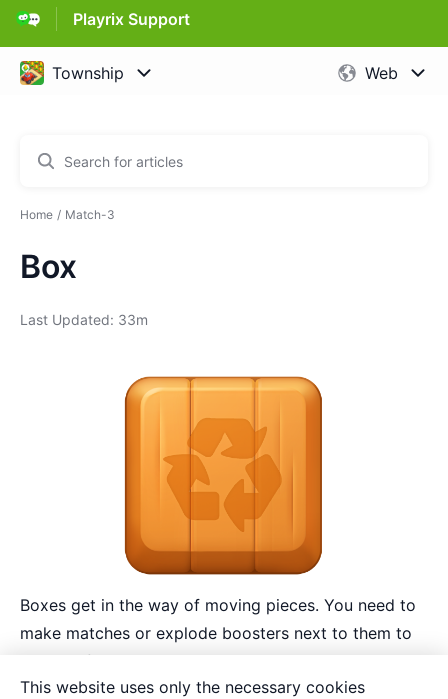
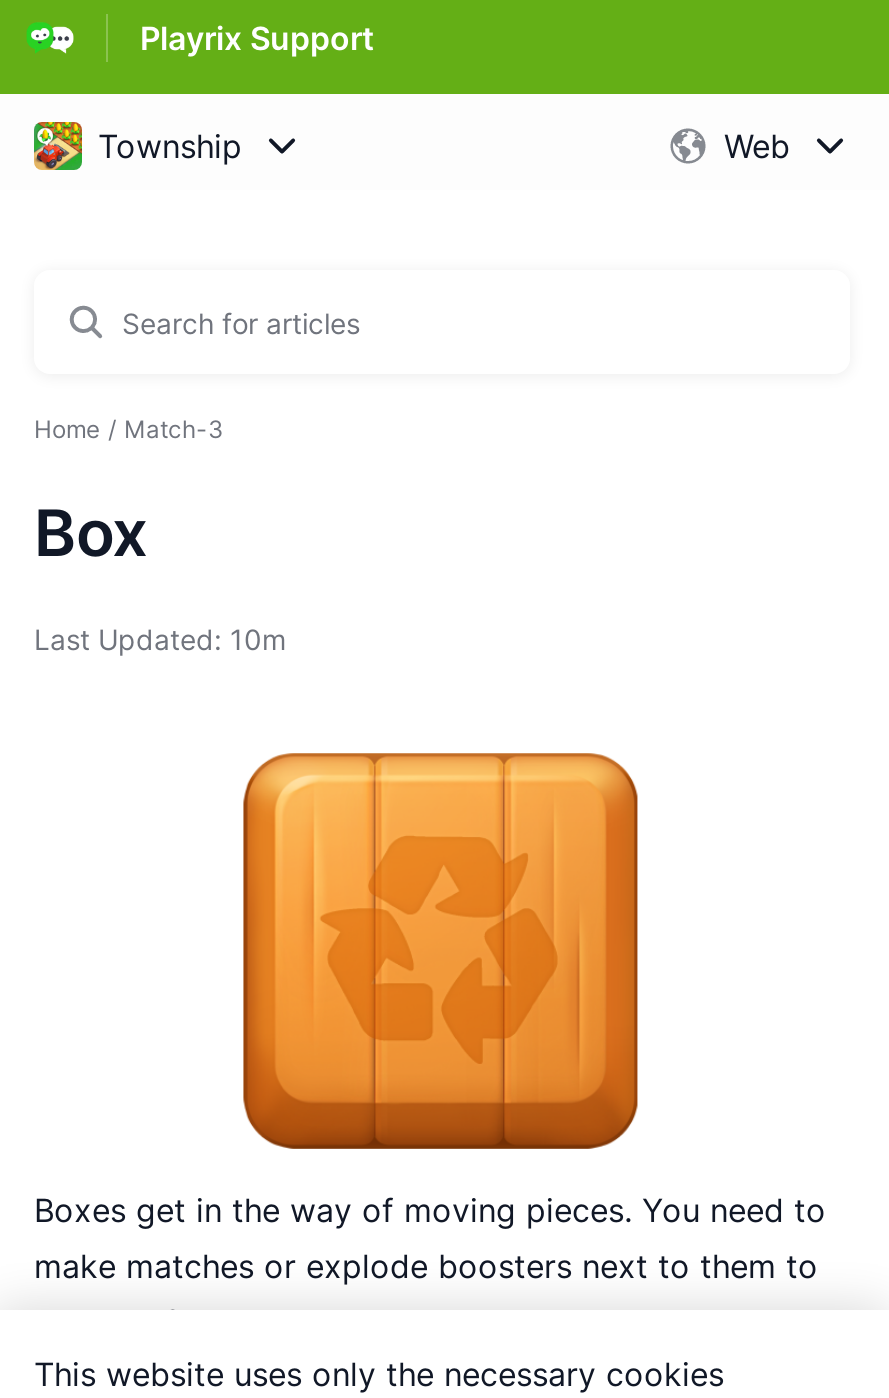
[20,311,148,328] Last Updated: 33m -> [34,622,286,656] Last Updated: 10m

